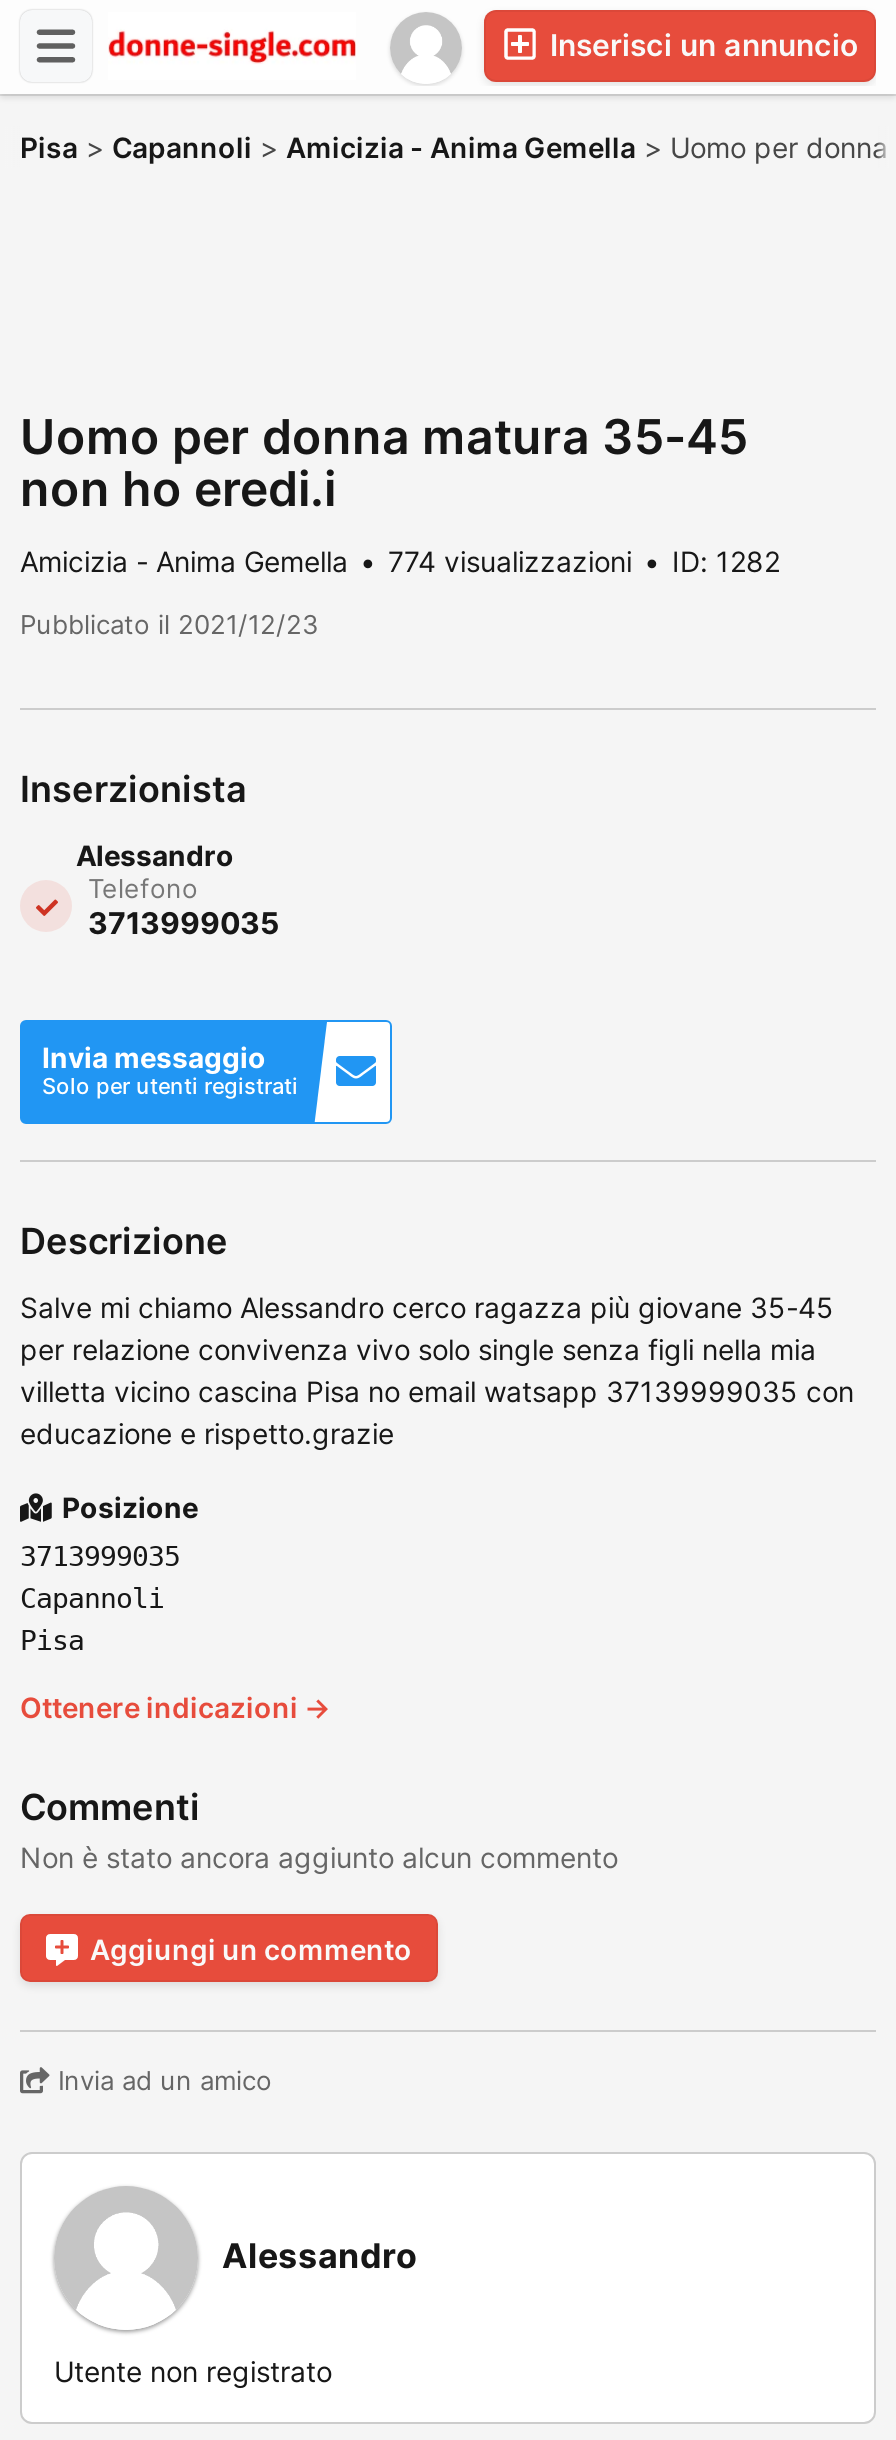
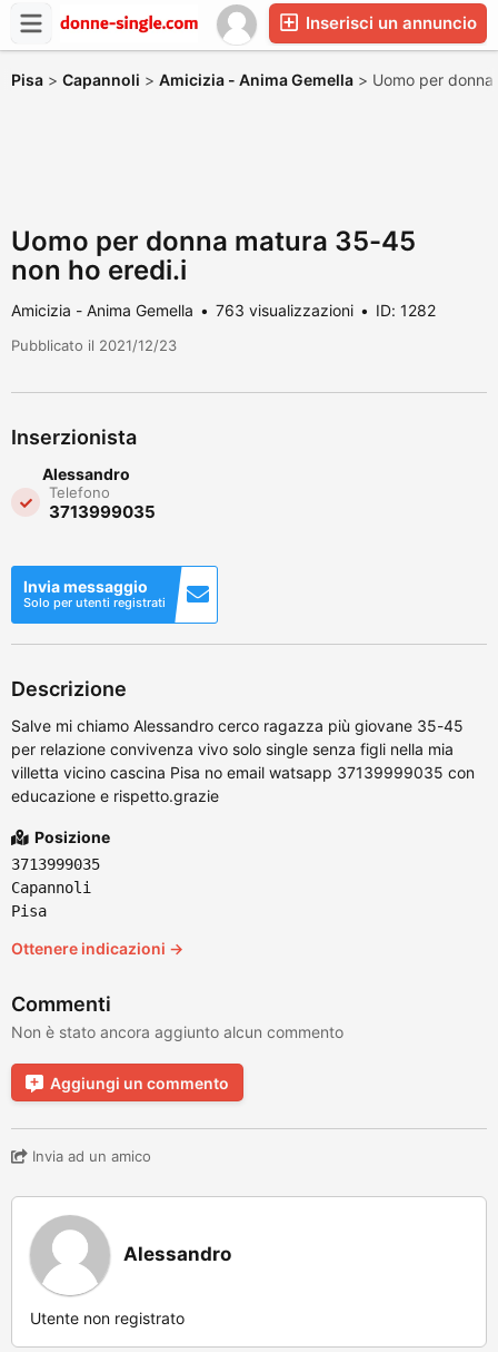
[388,544,632,578] 774 visualizzazioni -> [216,301,353,320] 763 visualizzazioni

